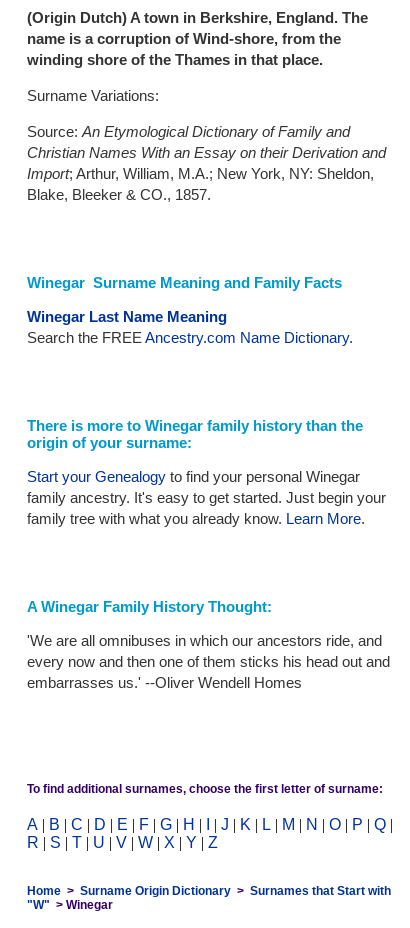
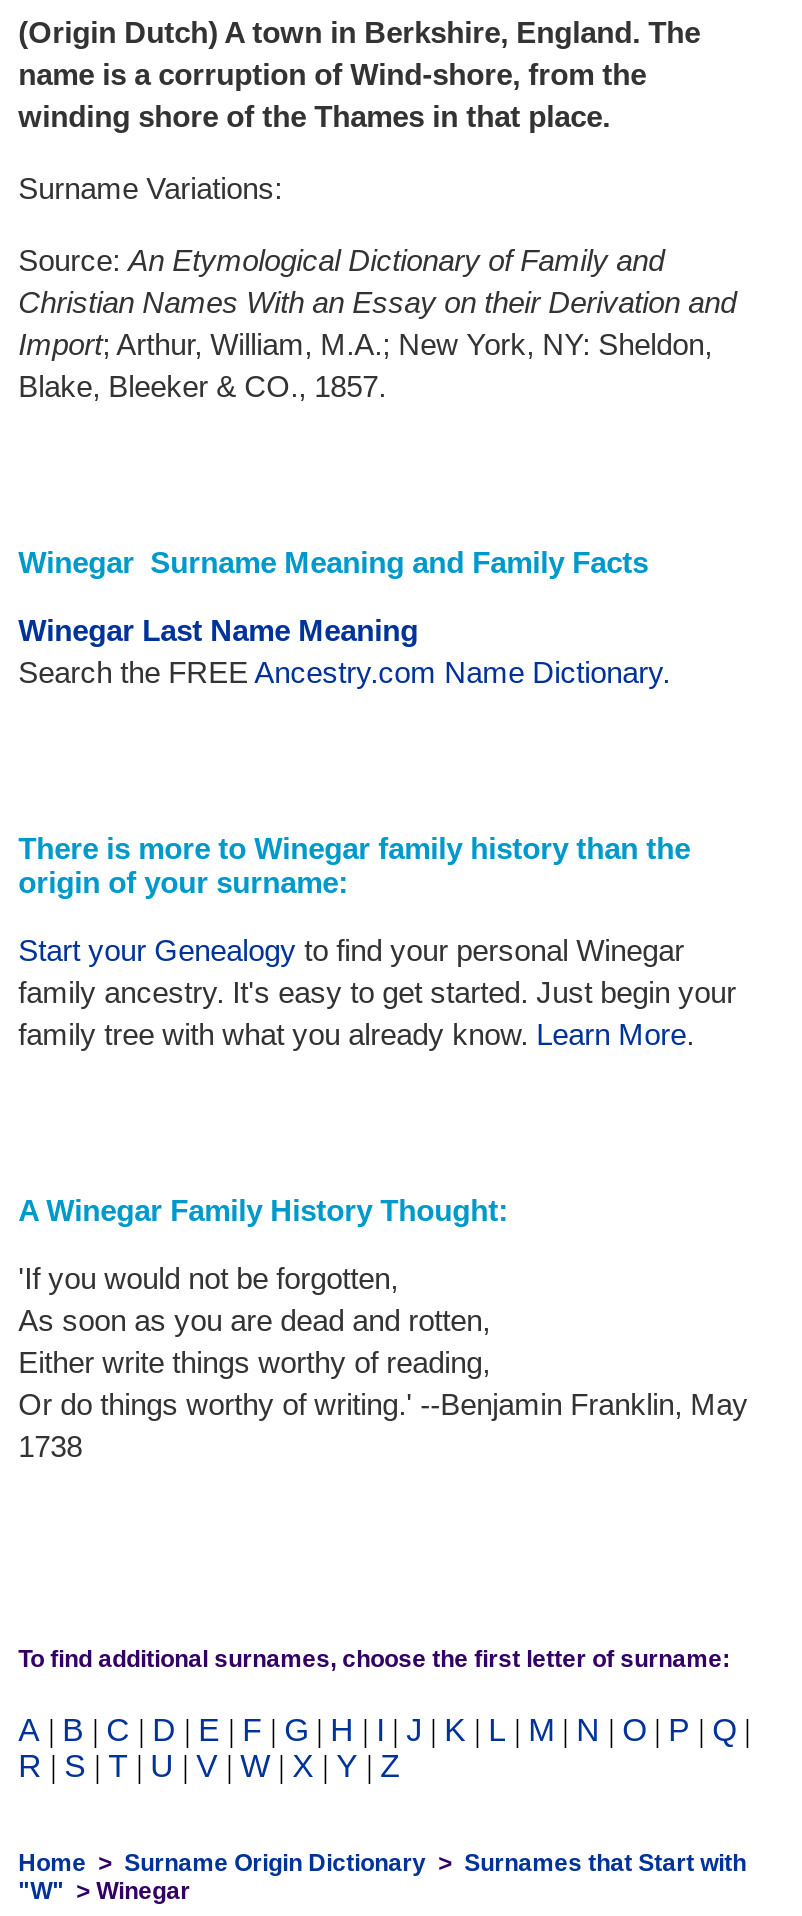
[27,632,390,691] 'We are all omnibuses in which our ancestors ride, and | every now and then one of them sticks his head out and | embarrasses us.' --Oliver Wendell Homes -> [18,1261,748,1463] 'If you would not be forgotten, | As soon as you are dead and rotten, | Either write things worthy of reading, | Or do things worthy of writing.' --Benjamin Franklin, May | 1738

